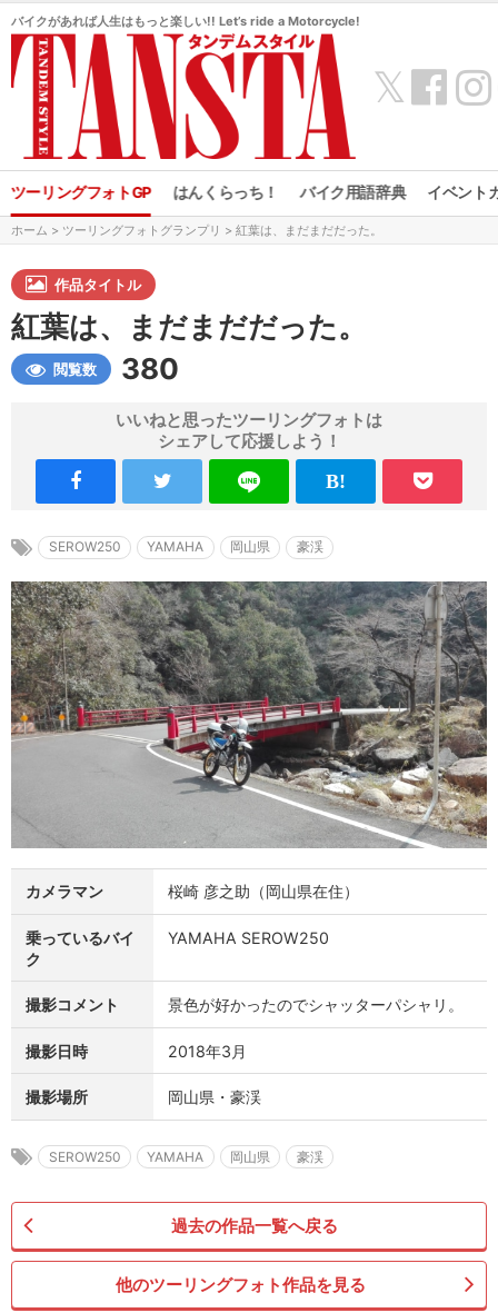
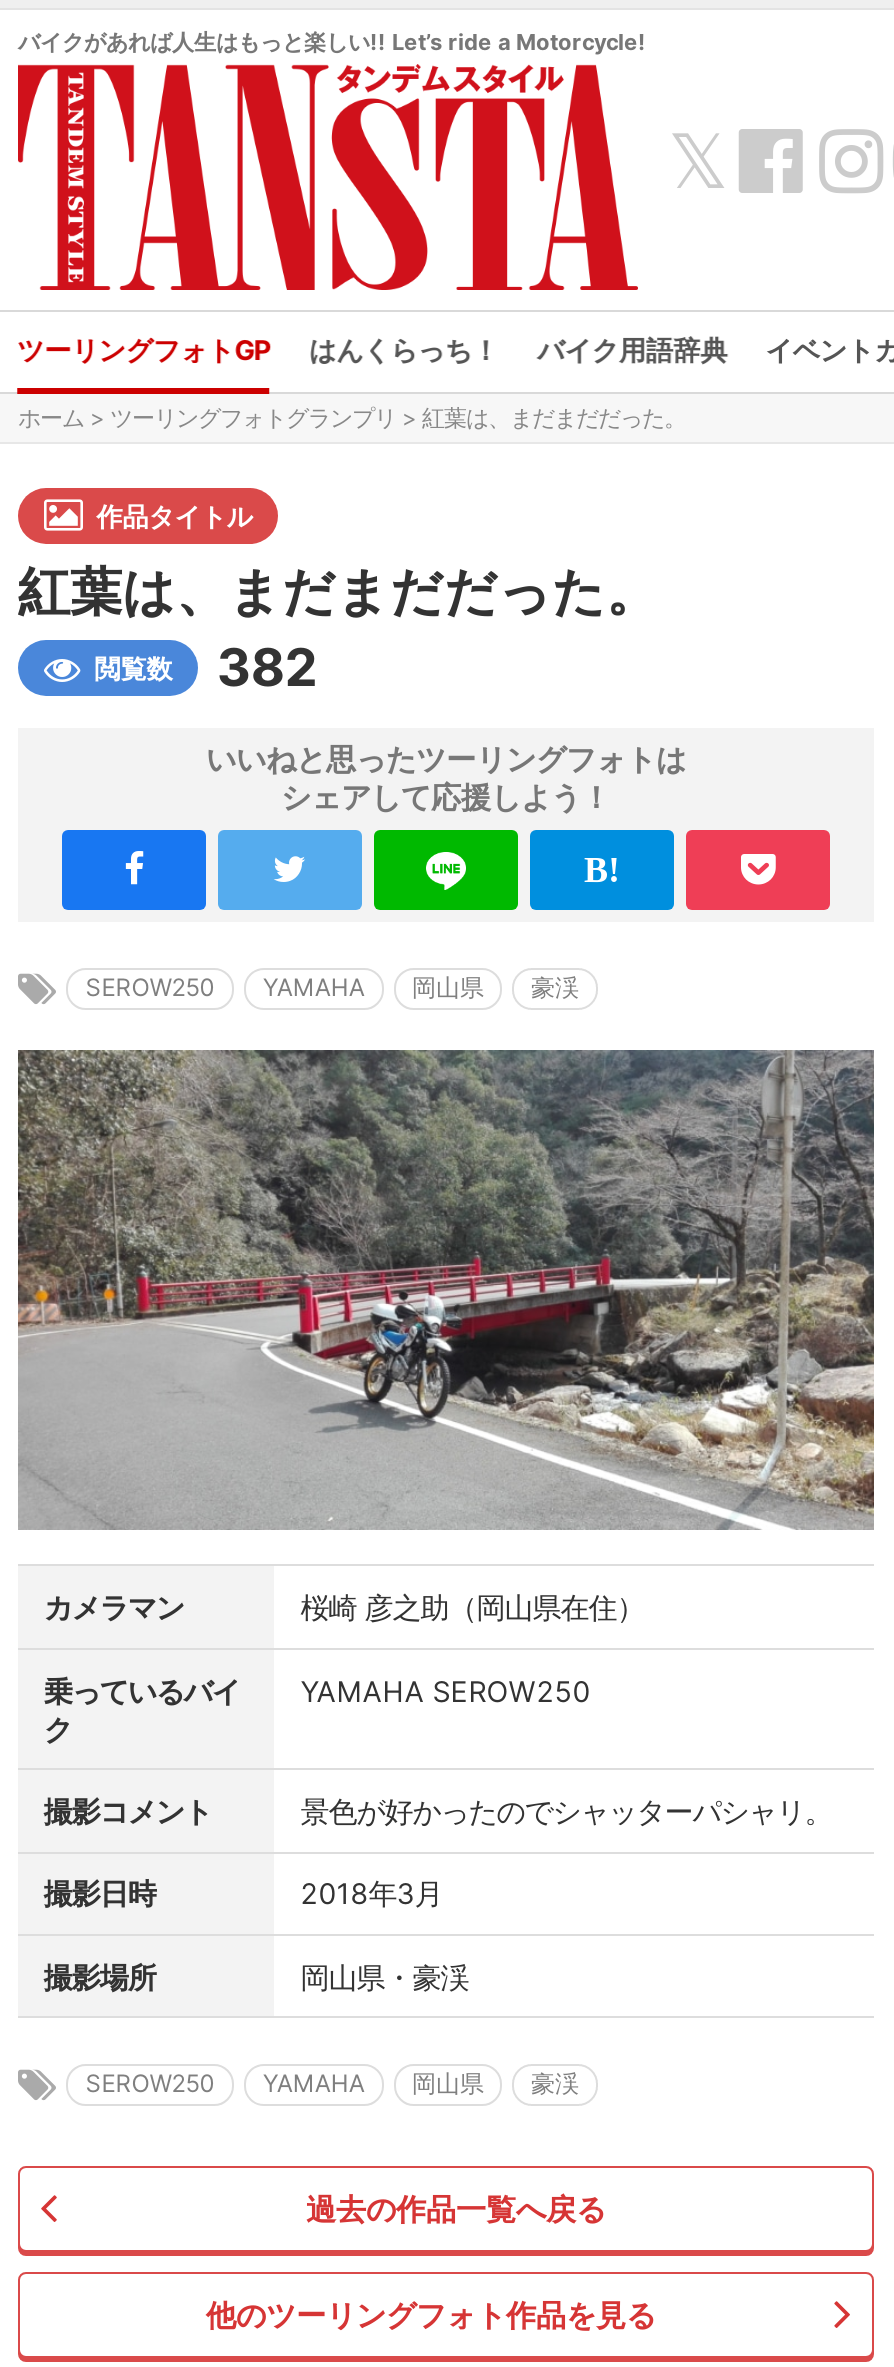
[54,352,179,386] 閲覧数 380 -> [95,637,317,699] 閲覧数 382

